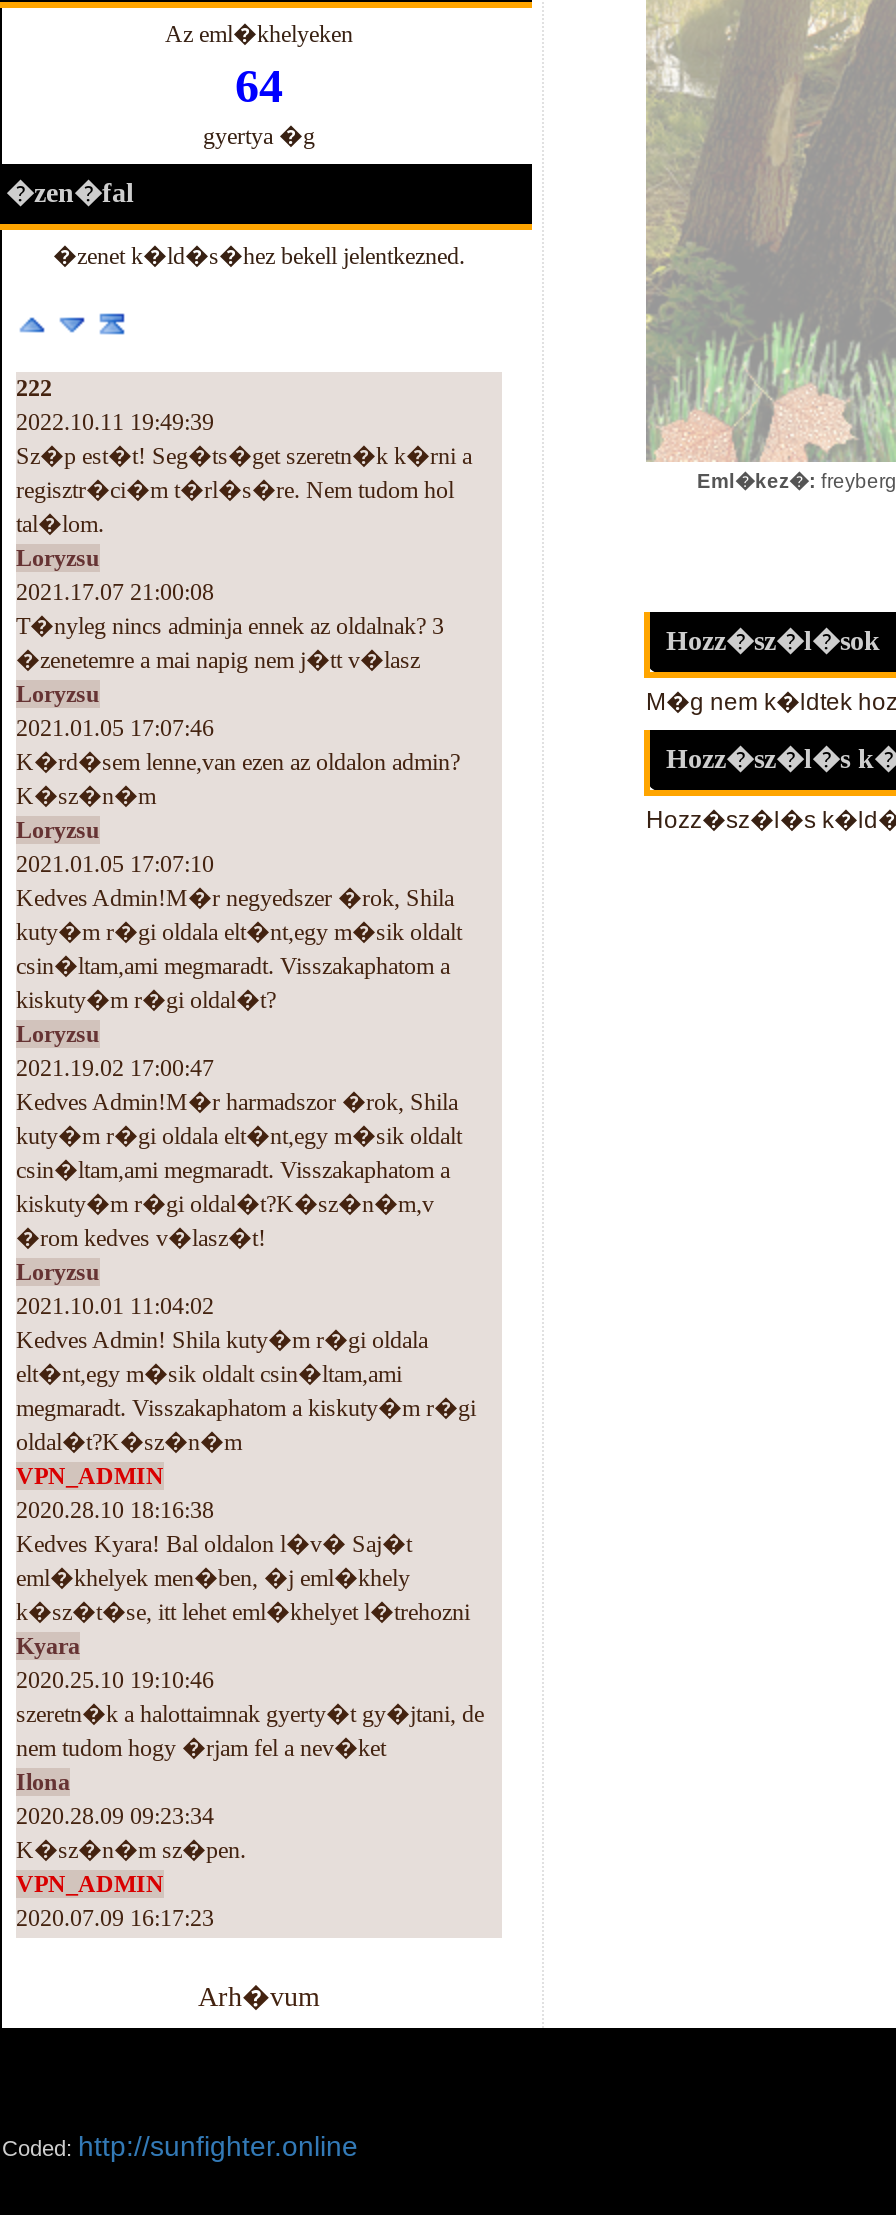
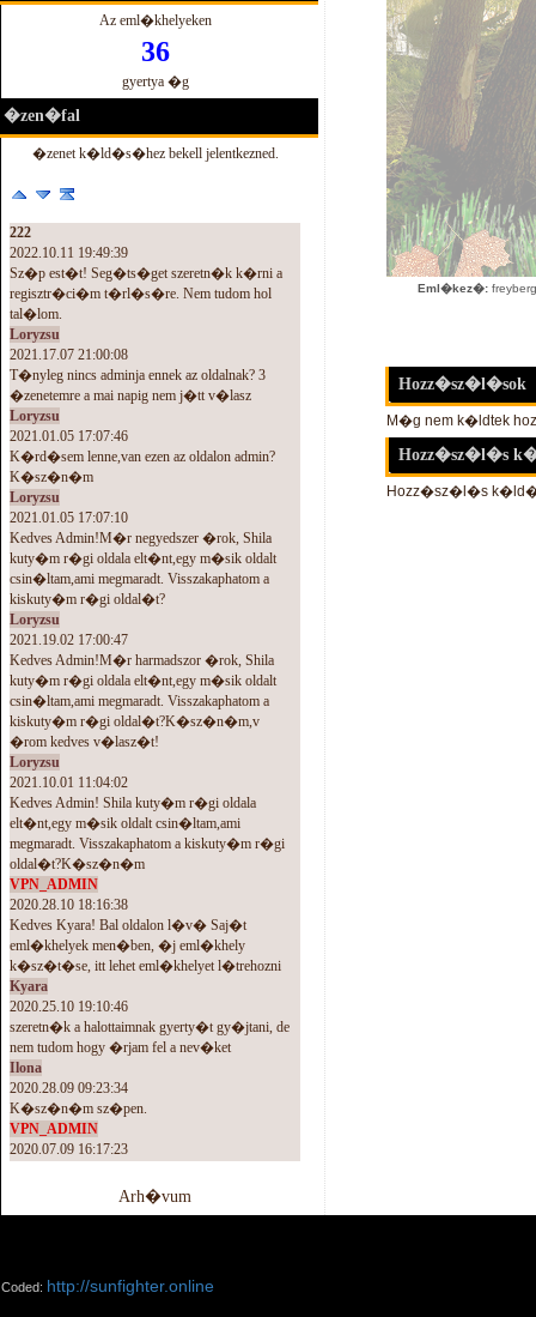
[235,60,283,112] 64 -> [141,36,169,67] 36

